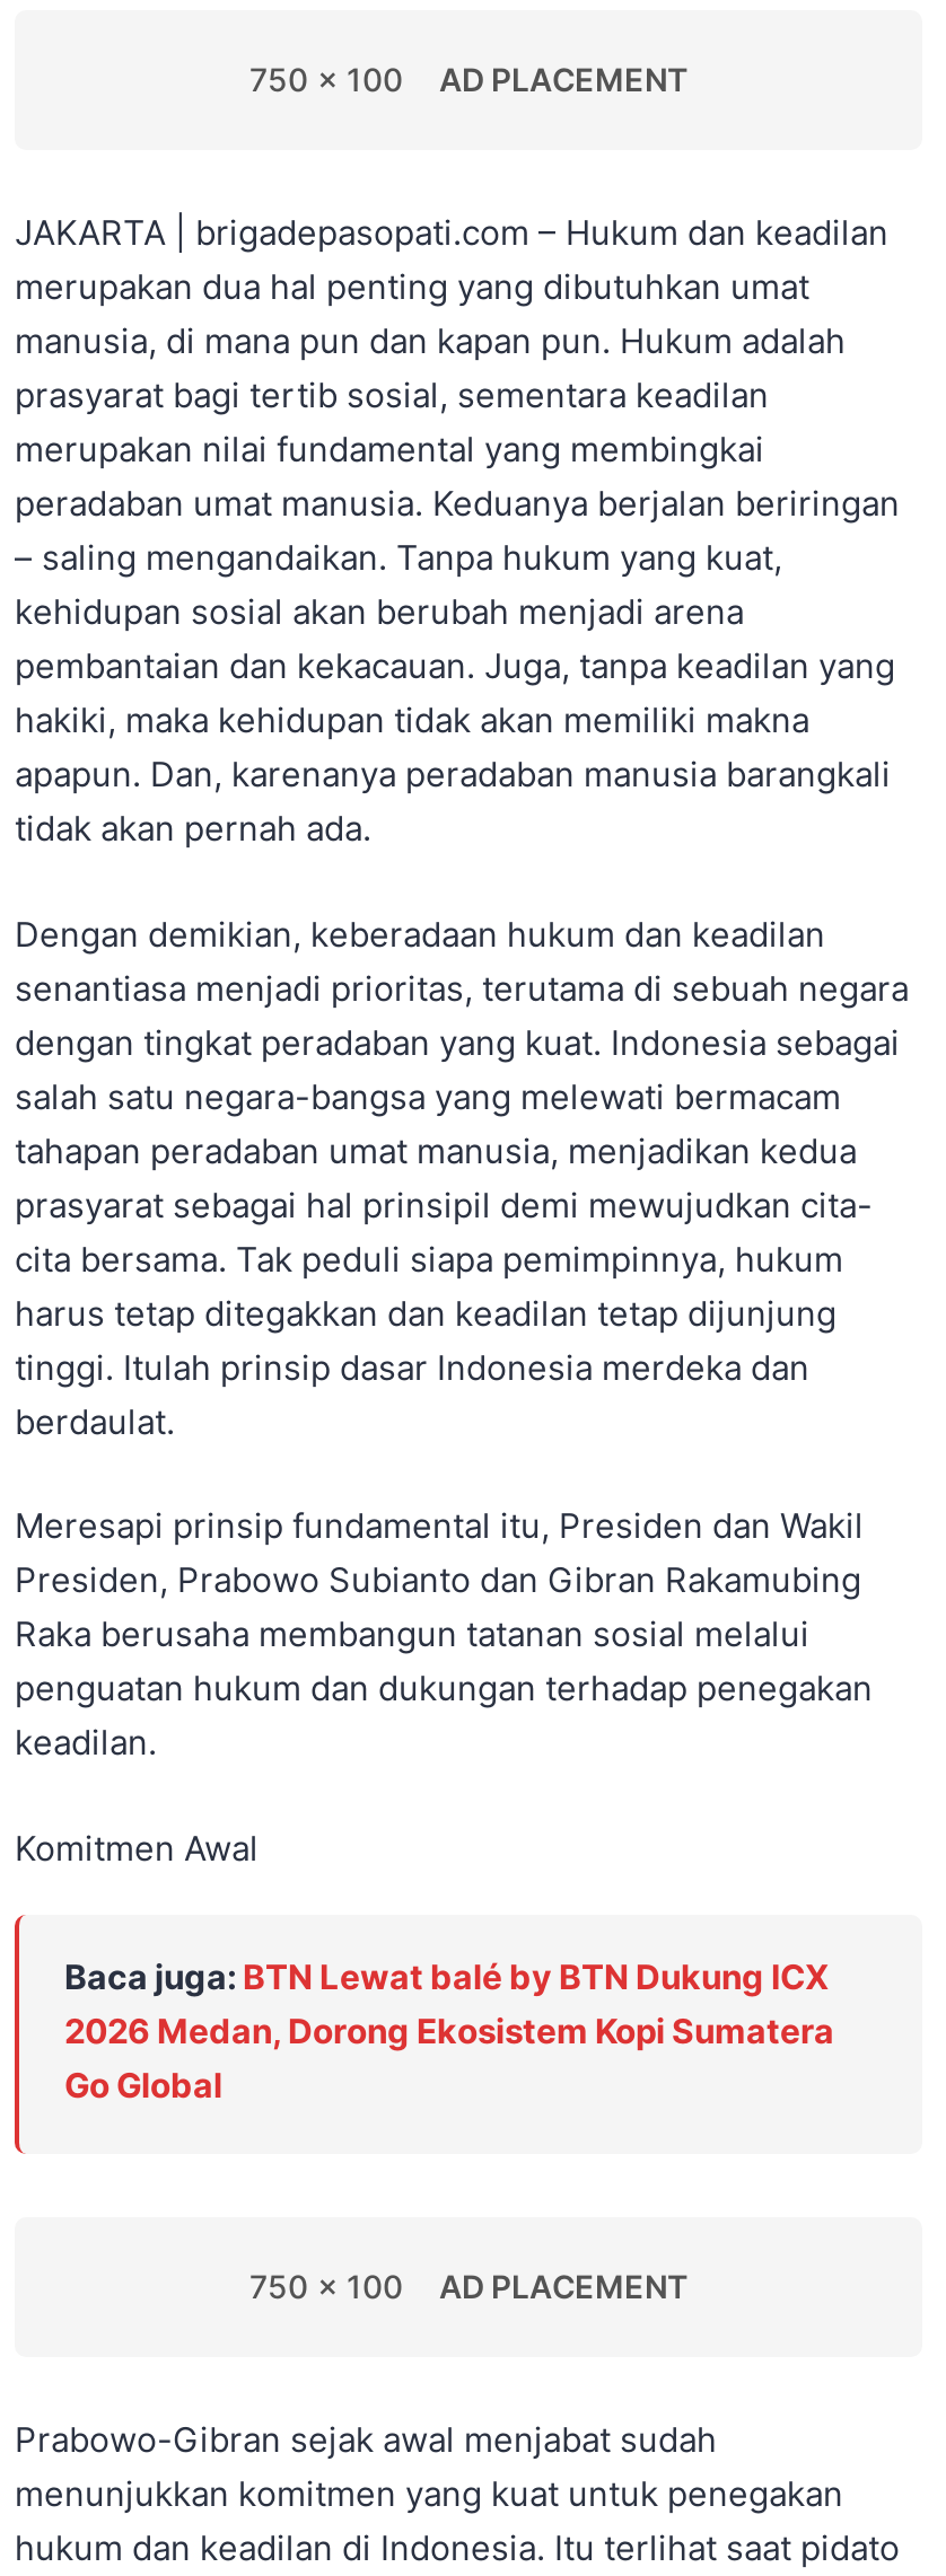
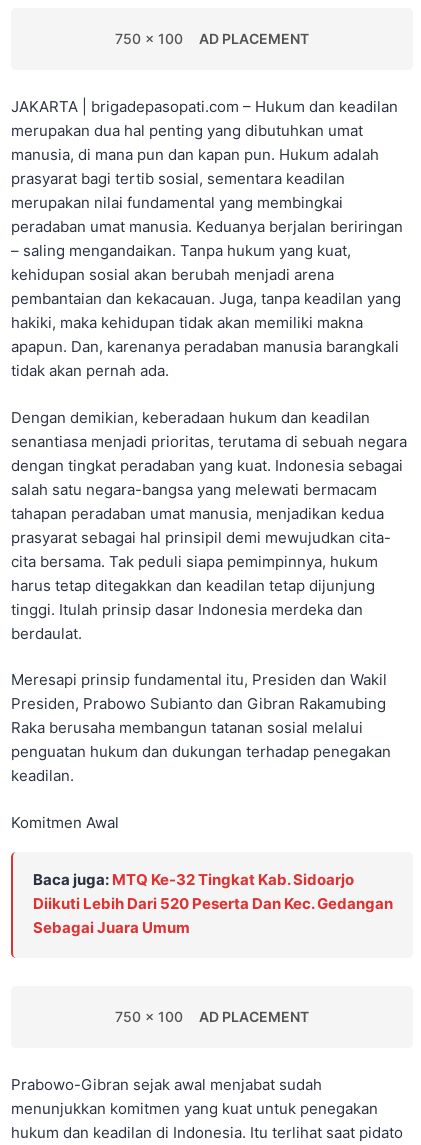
[64,1955,834,2107] Baca juga: BTN Lewat balé by BTN Dukung ICX | 2026 Medan, Dorong Ekosistem Kopi Sumatera | Go Global -> [33,870,393,937] Baca juga: MTQ Ke-32 Tingkat Kab. Sidoarjo | Diikuti Lebih Dari 520 Peserta Dan Kec. Gedangan | Sebagai Juara Umum

